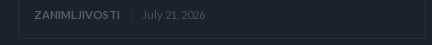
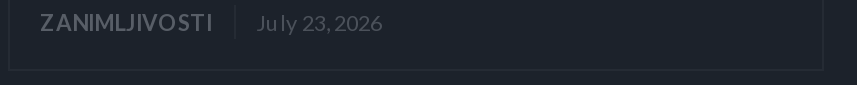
[34,8,205,21] ZANIMLJIVOSTI July 21, 2026 -> [40,9,382,35] ZANIMLJIVOSTI July 23, 2026

